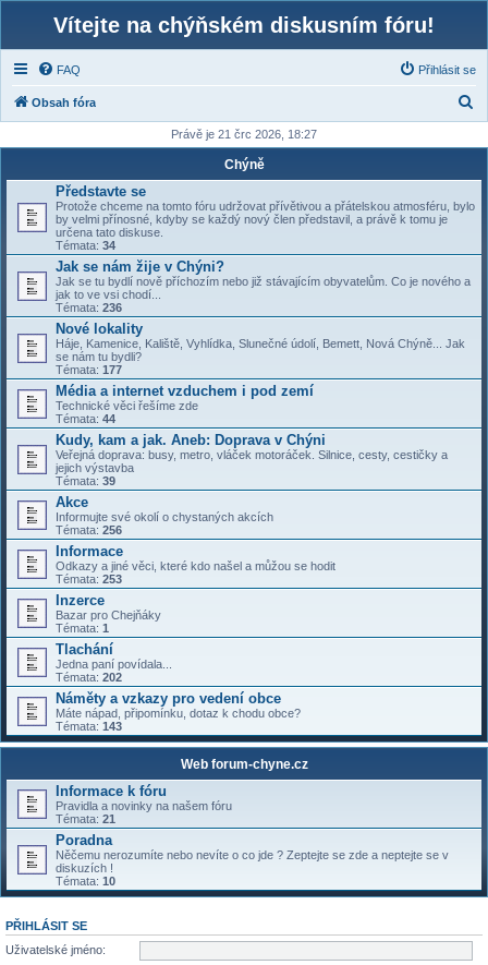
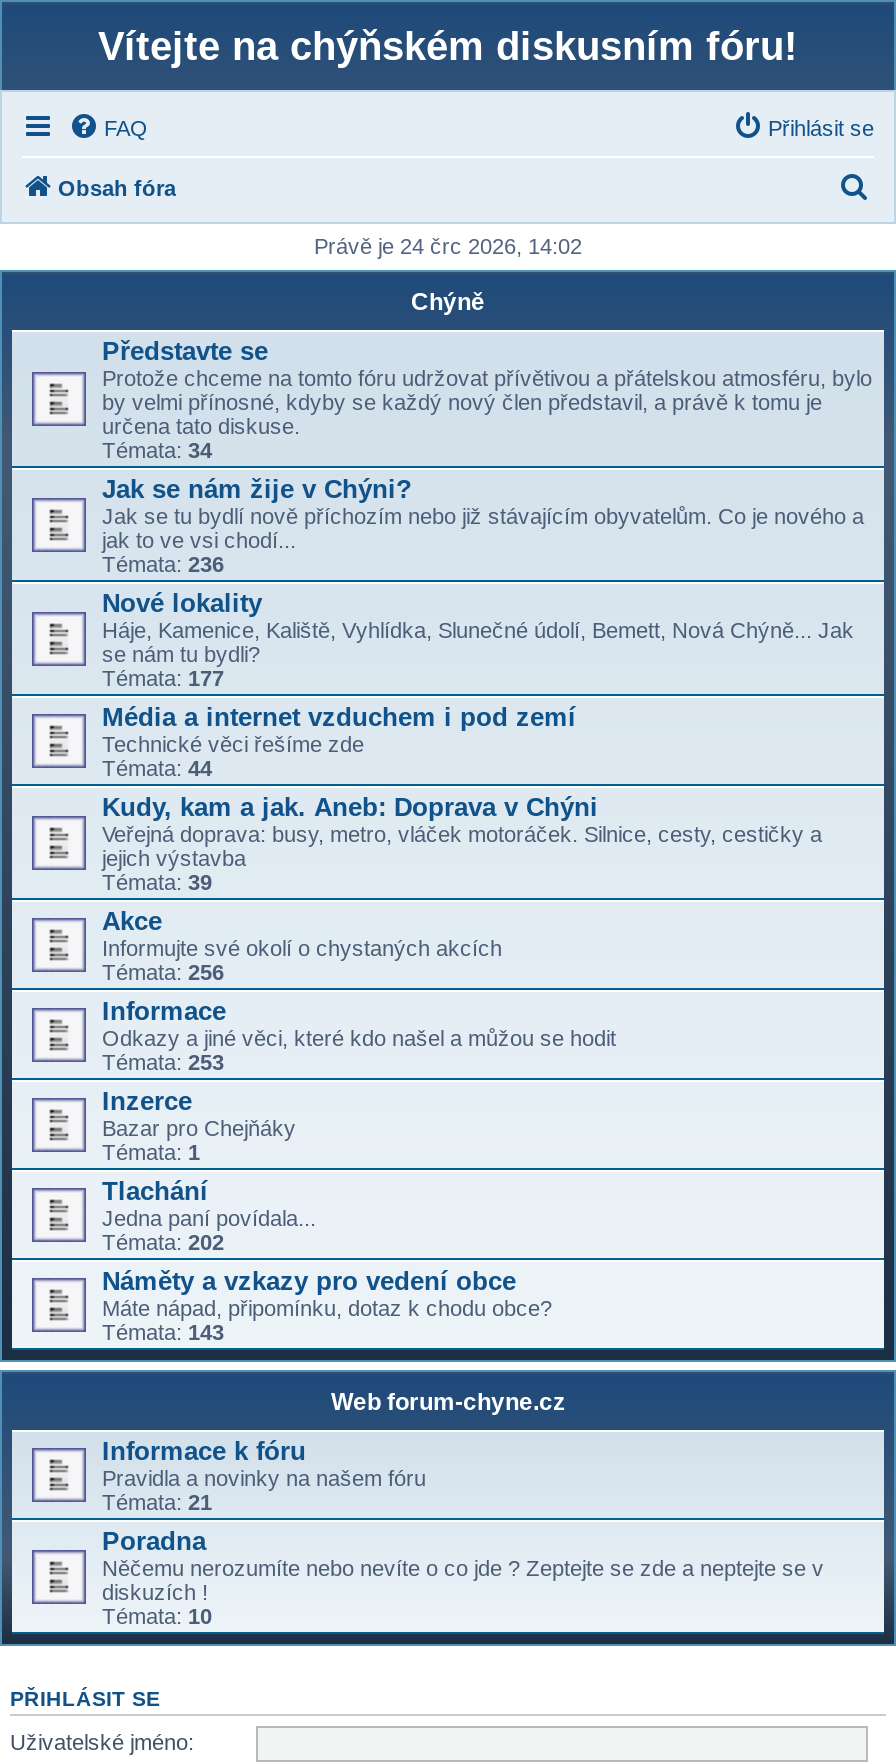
[171,128,317,141] Právě je 21 črc 2026, 18:27 -> [314,234,582,258] Právě je 24 črc 2026, 14:02

